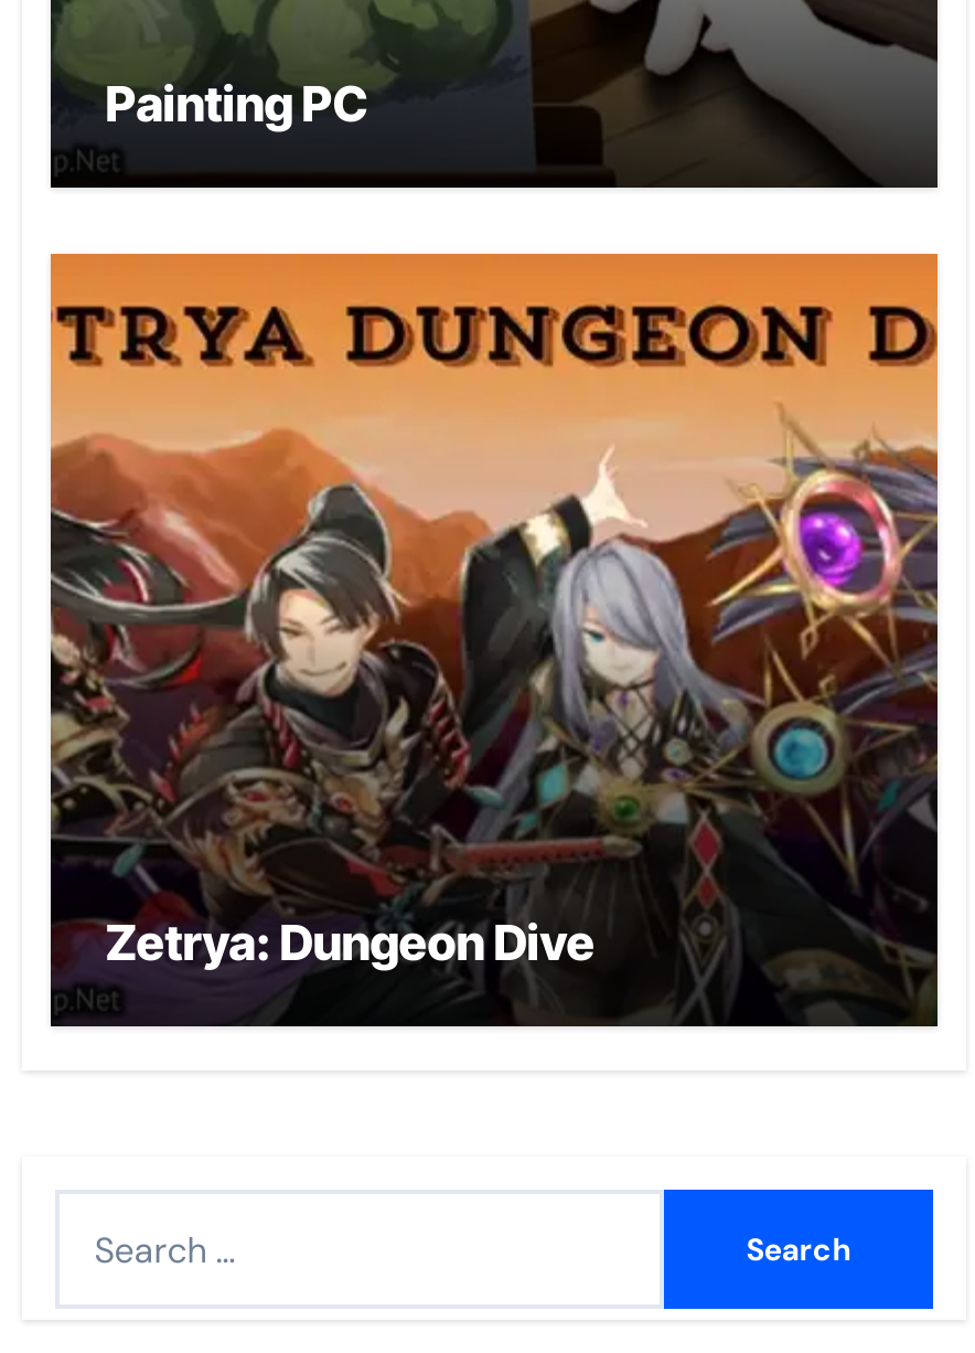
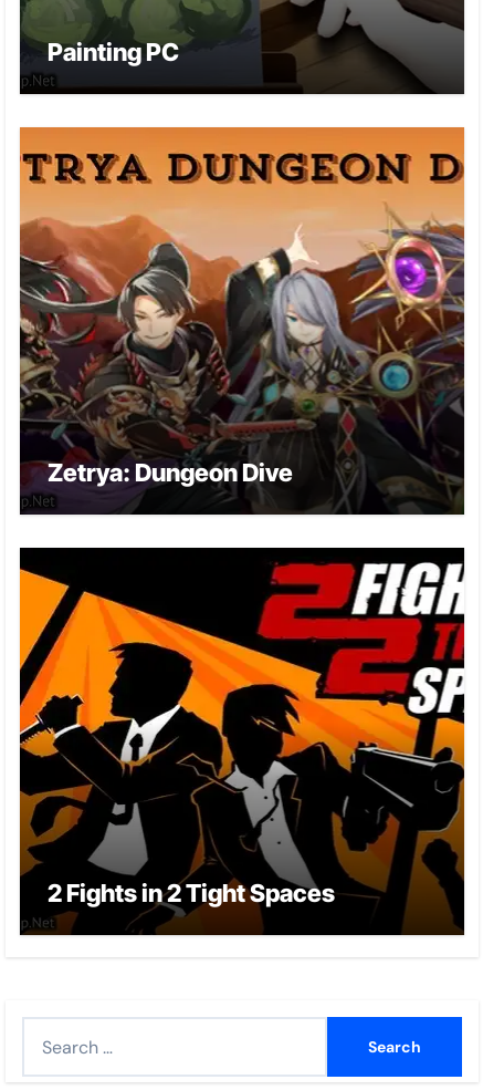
none -> [19,547,465,934] [image] | 2 Fights in 2 Tight Spaces

